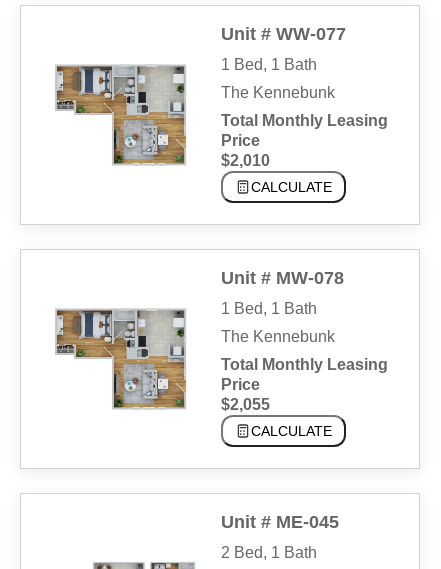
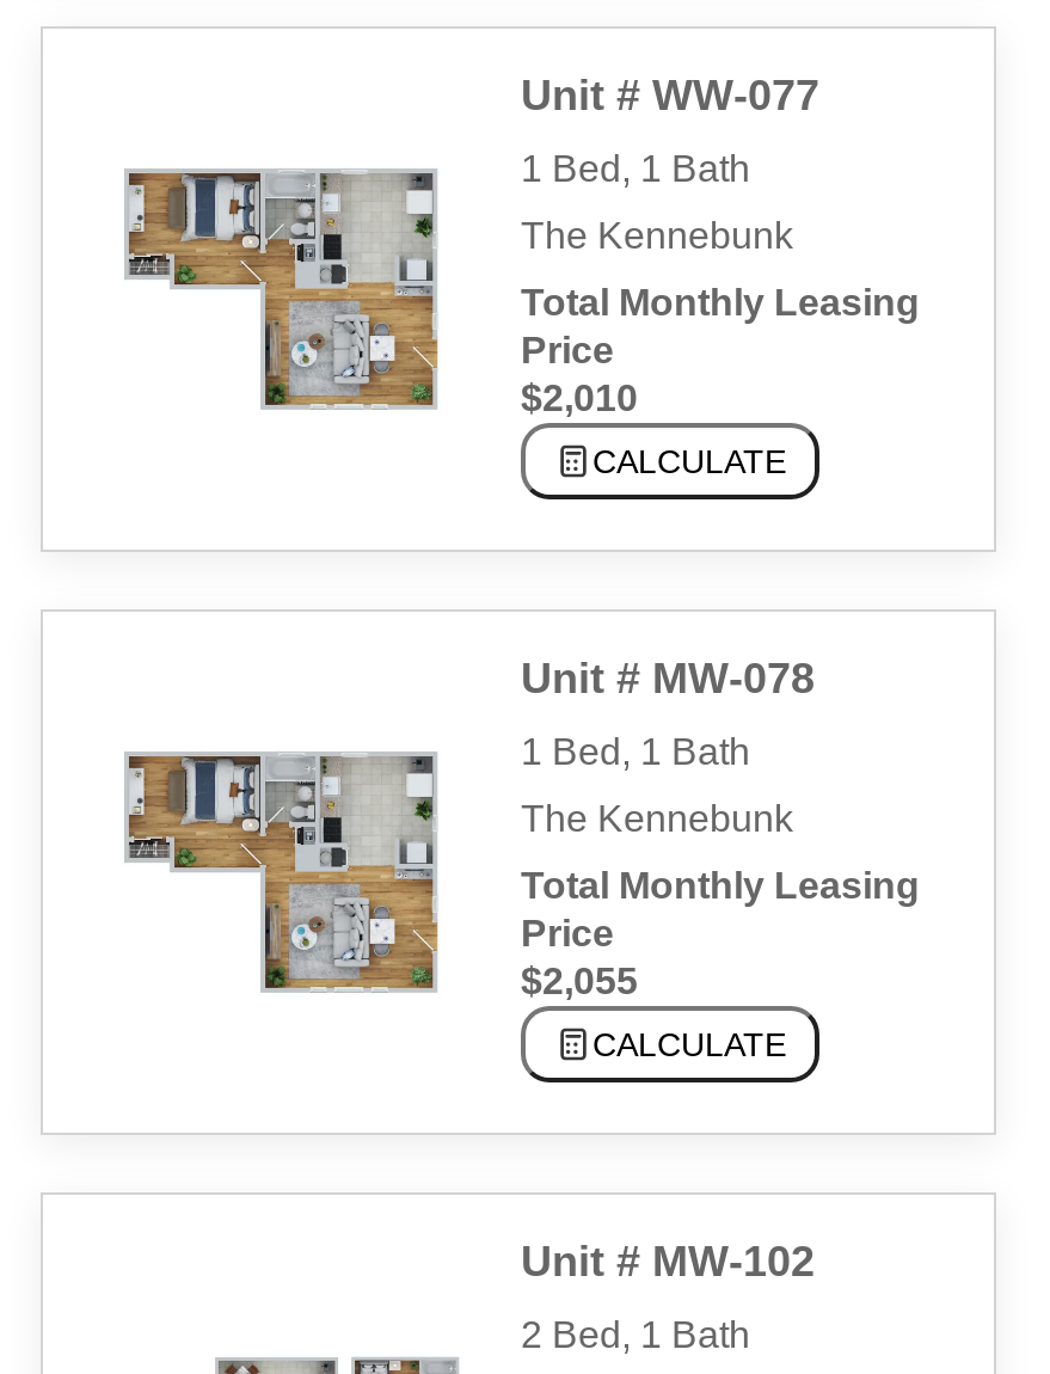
[221,512,339,532] Unit # ME-045 -> [521,1238,815,1286] Unit # MW-102

